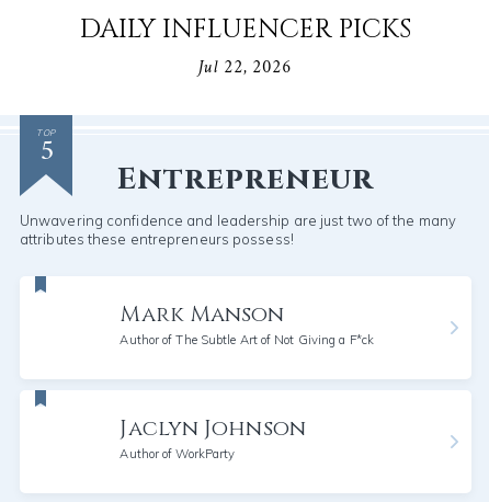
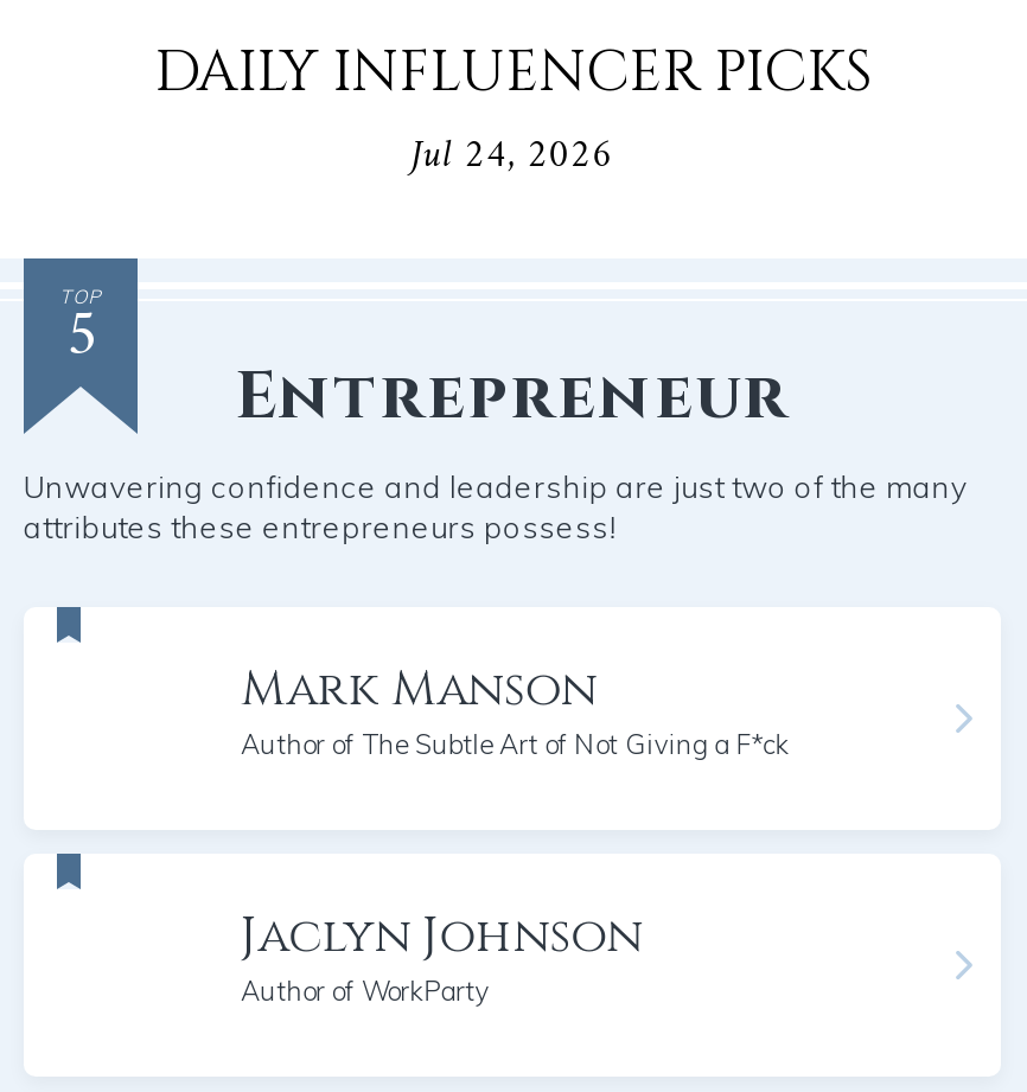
[199,53,292,83] Jul 22, 2026 -> [411,123,613,190] Jul 24, 2026

